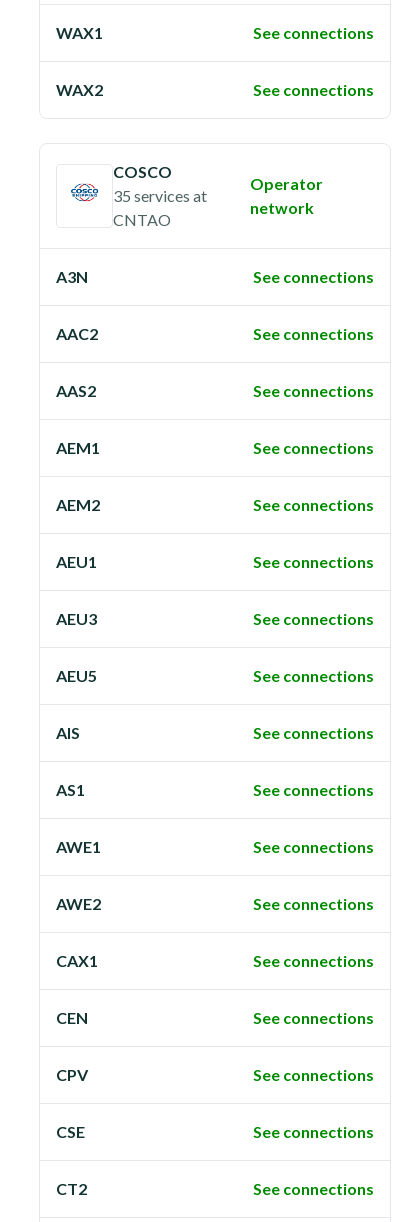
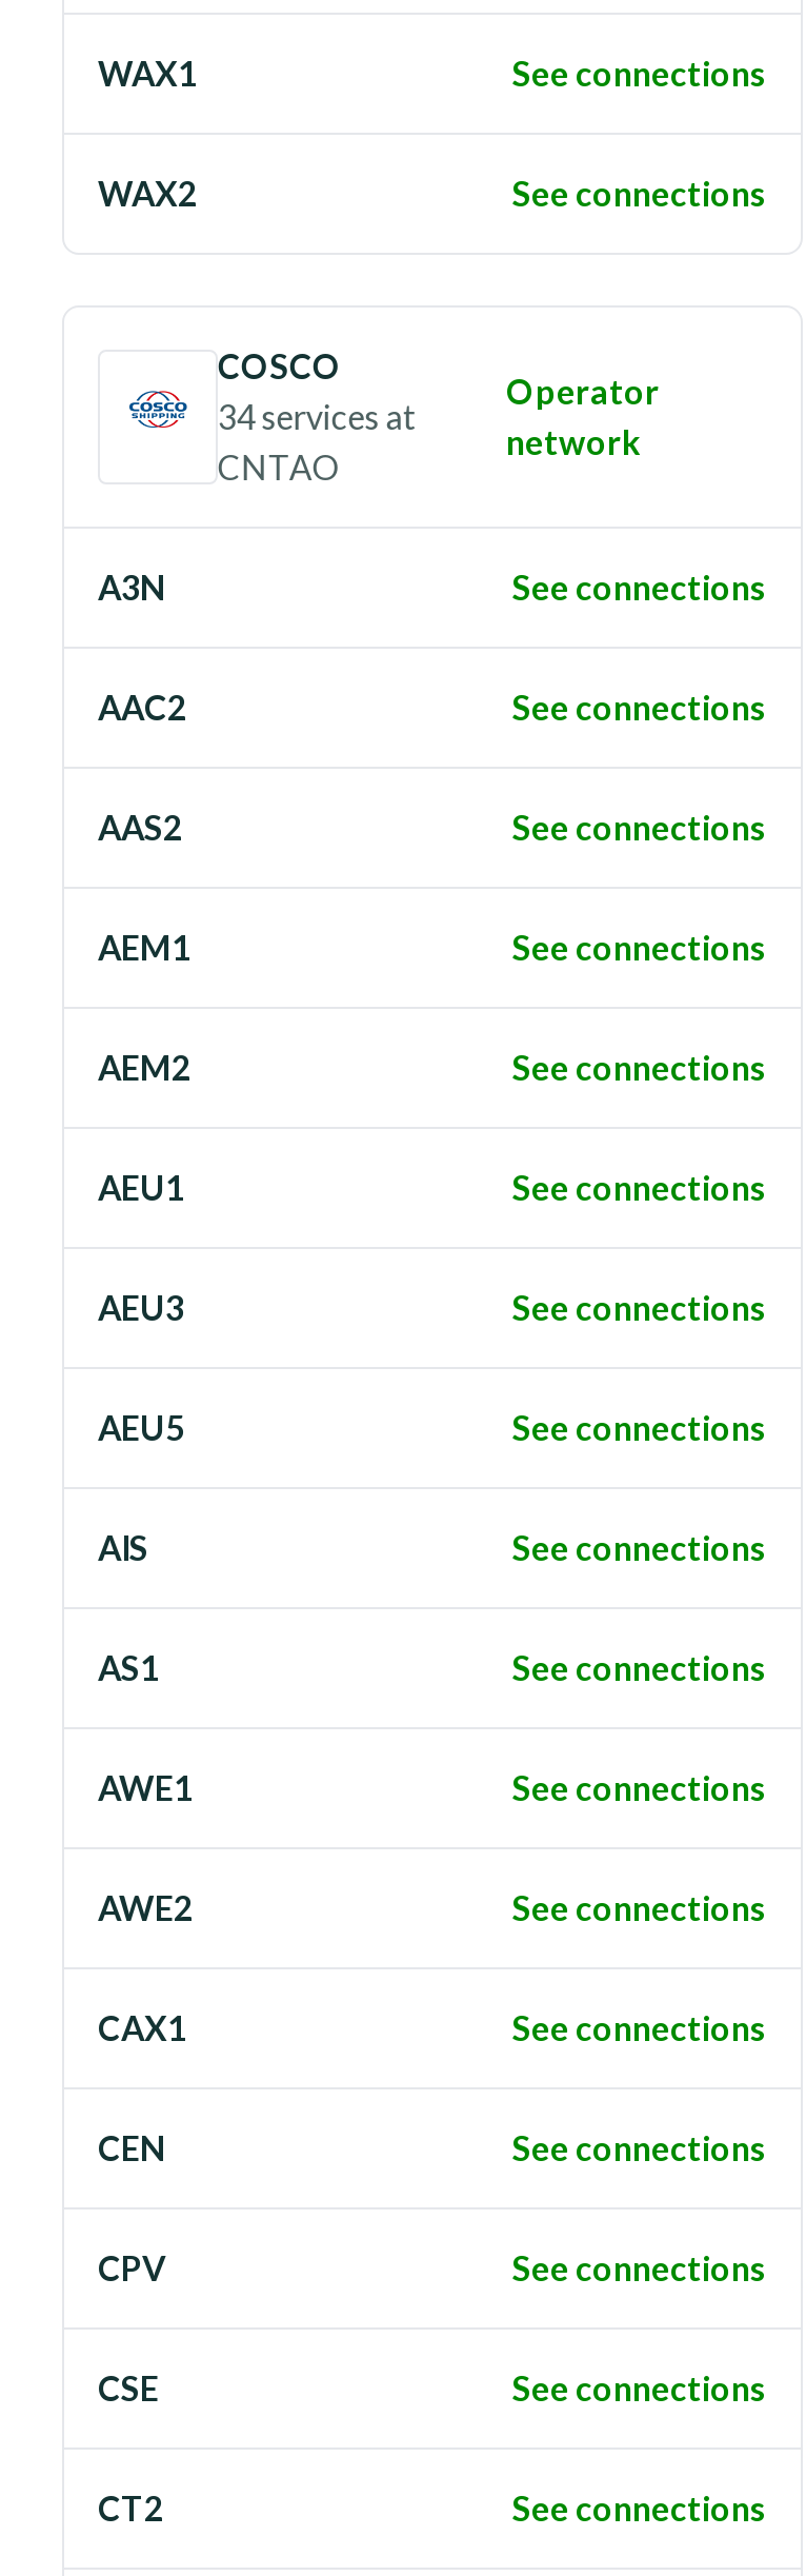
[113,186,207,205] 35 services at -> [218,396,415,436] 34 services at

